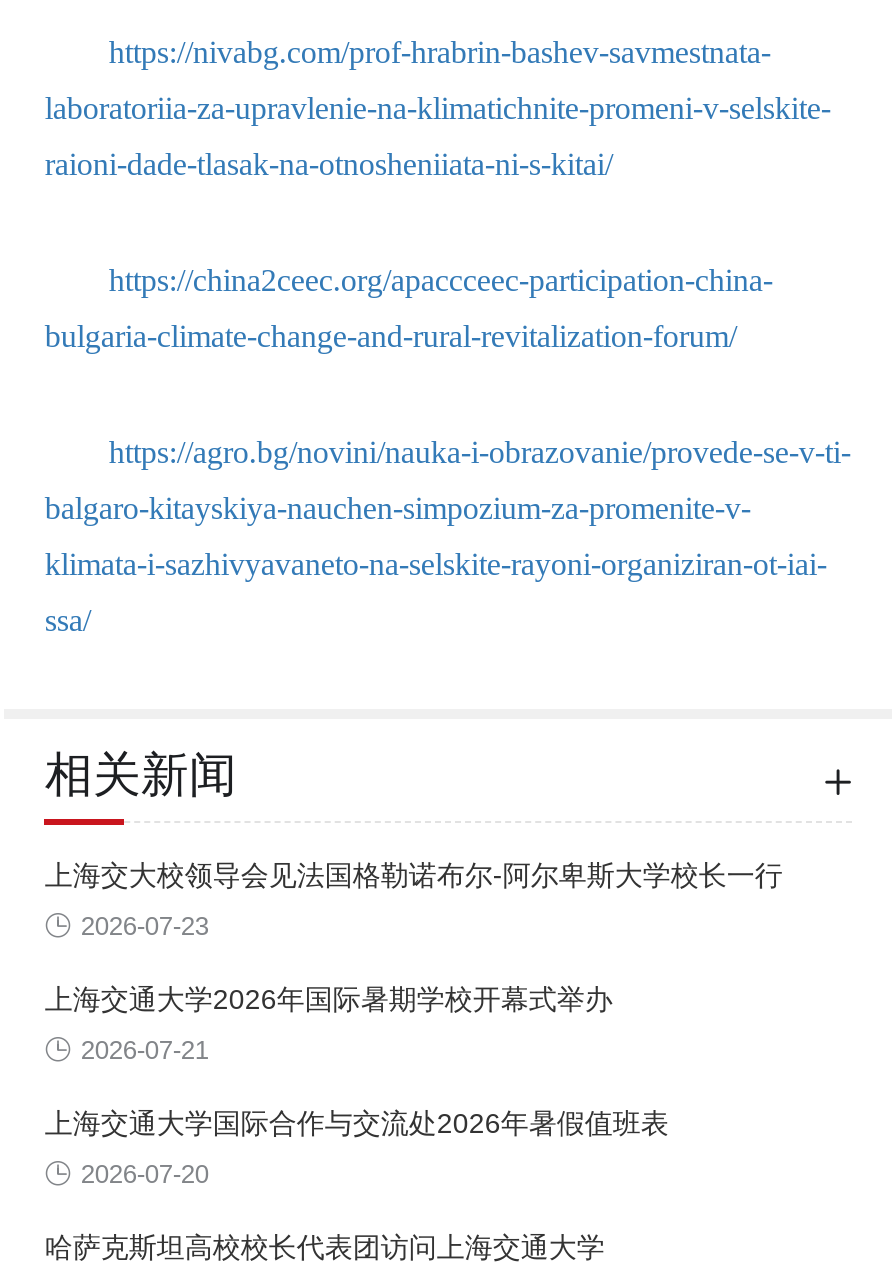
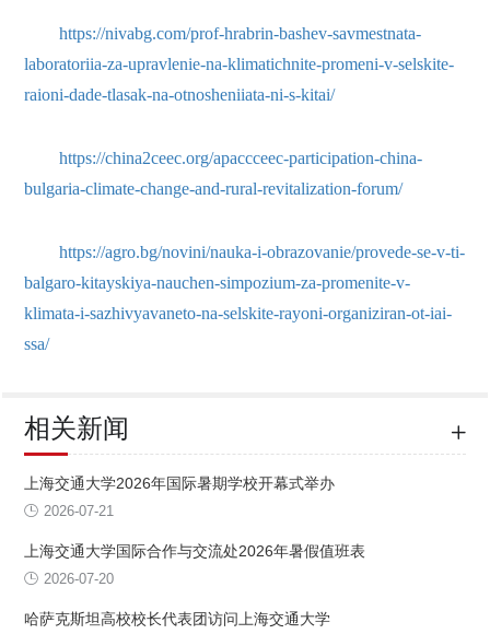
[45,860,783,942] 上海交大校领导会见法国格勒诺布尔-阿尔卑斯大学校长一行 | 2026-07-23 -> none

